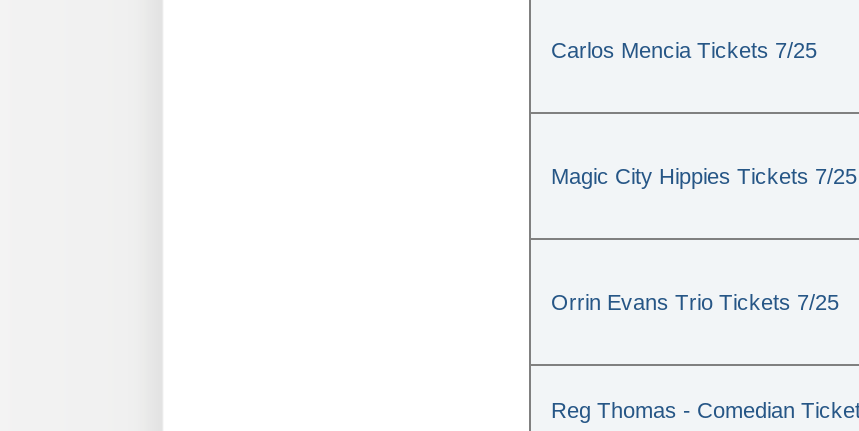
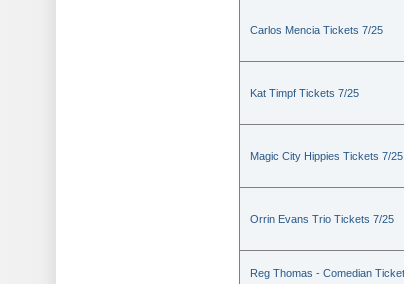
none -> [250,87,359,99] Kat Timpf Tickets 7/25

